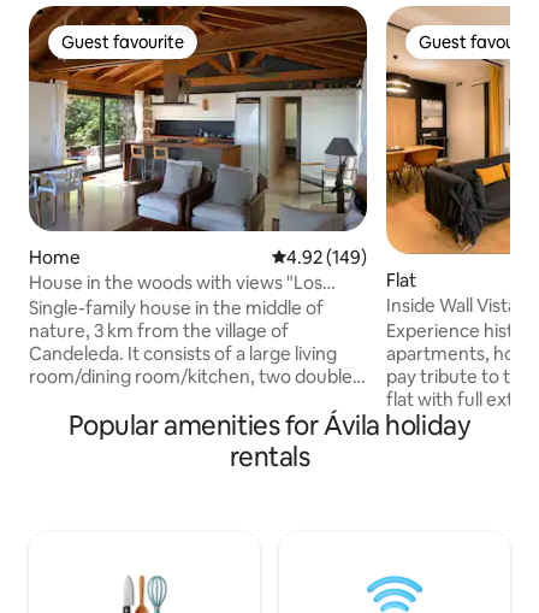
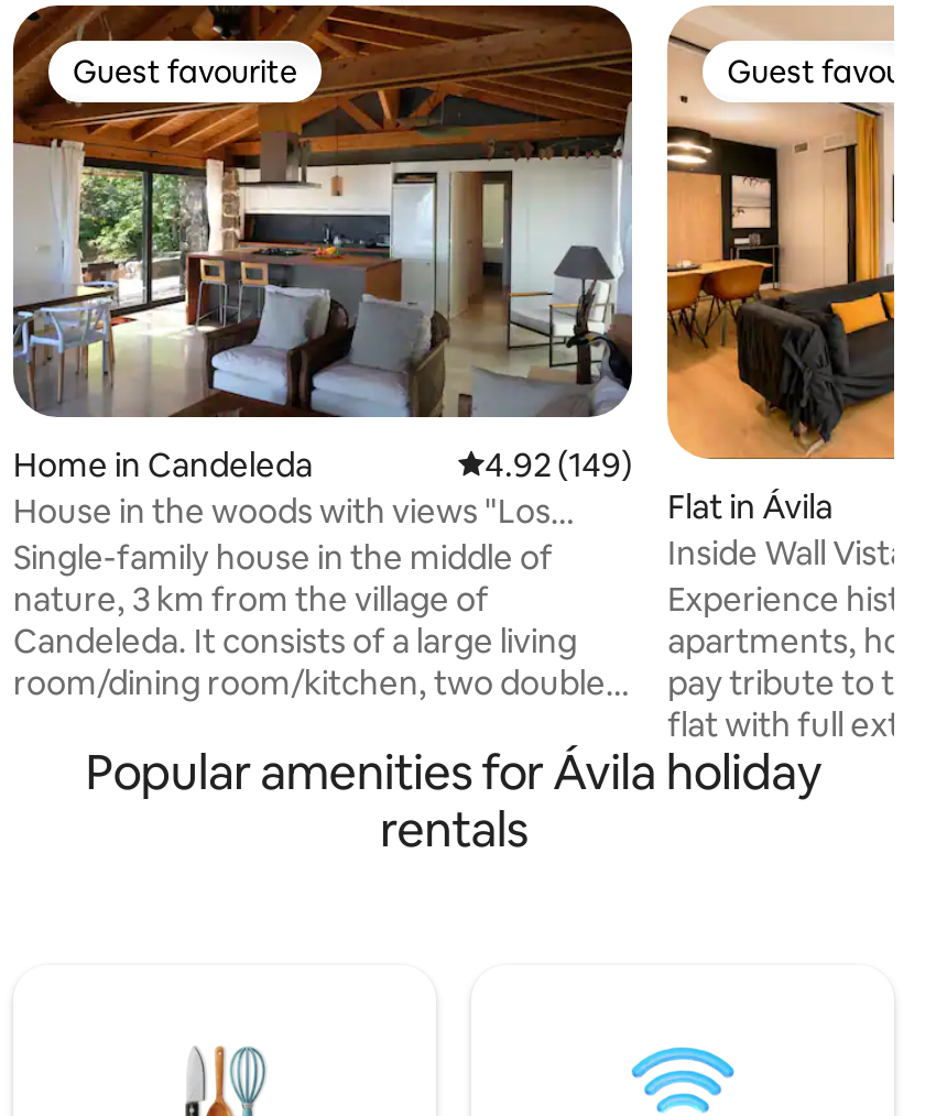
[29,246,81,269] Home -> [13,444,313,486] Home in Candeleda
[386,268,416,291] Flat -> [668,484,833,526] Flat in Ávila

